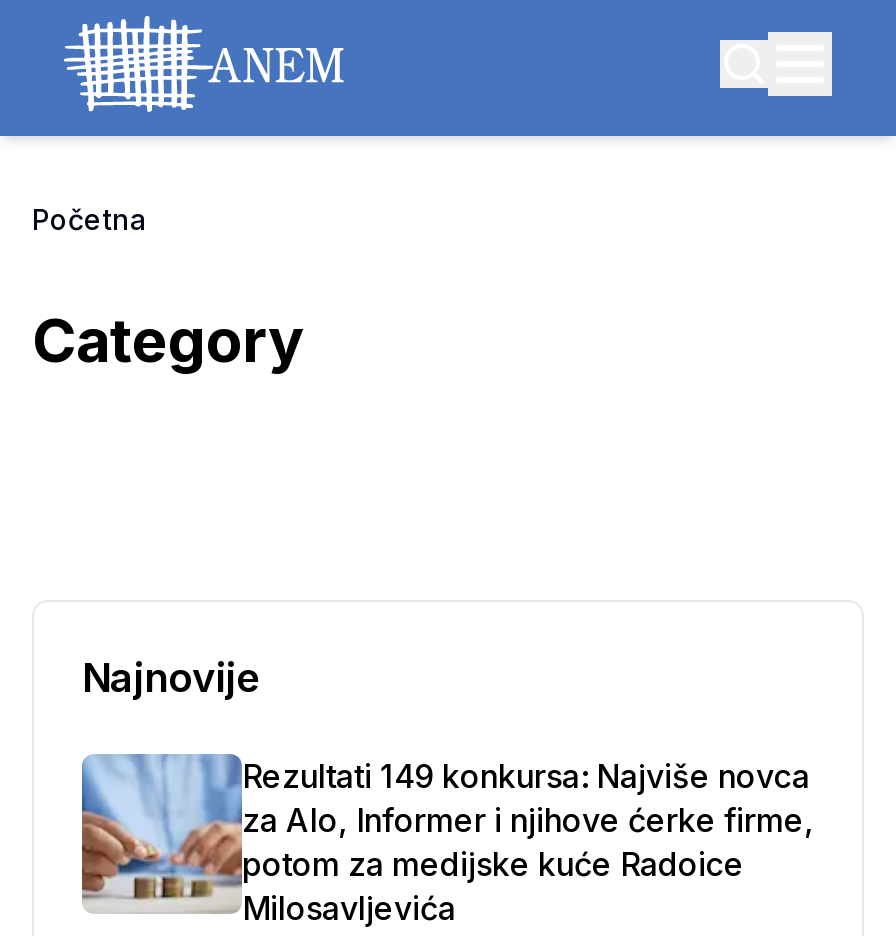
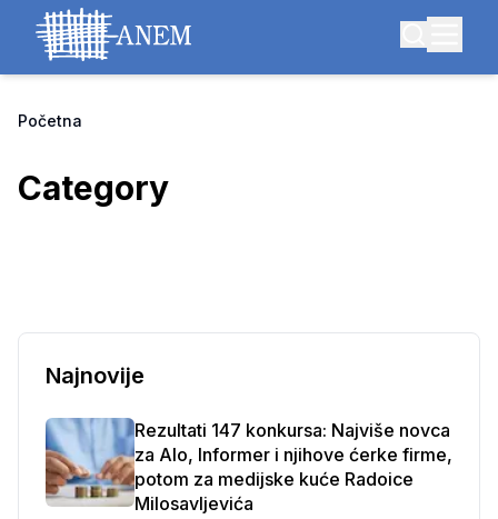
[242,756,810,796] Rezultati 149 konkursa: Najviše novca -> [135,419,450,441] Rezultati 147 konkursa: Najviše novca

